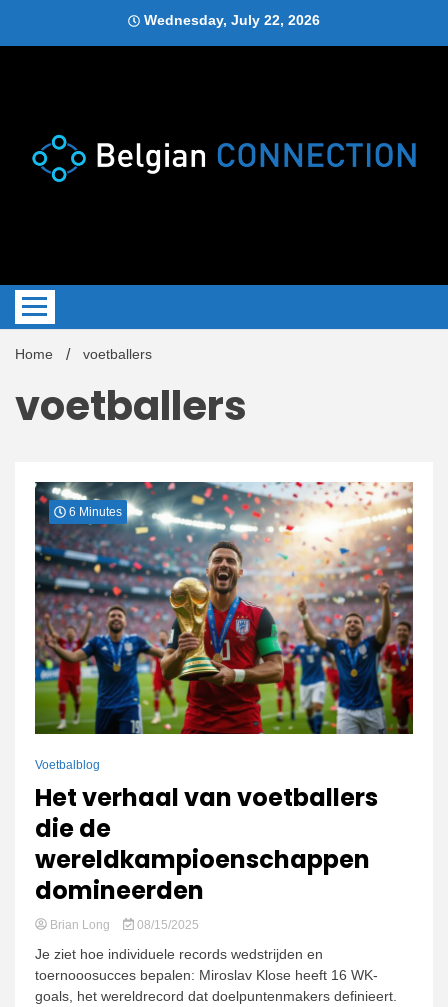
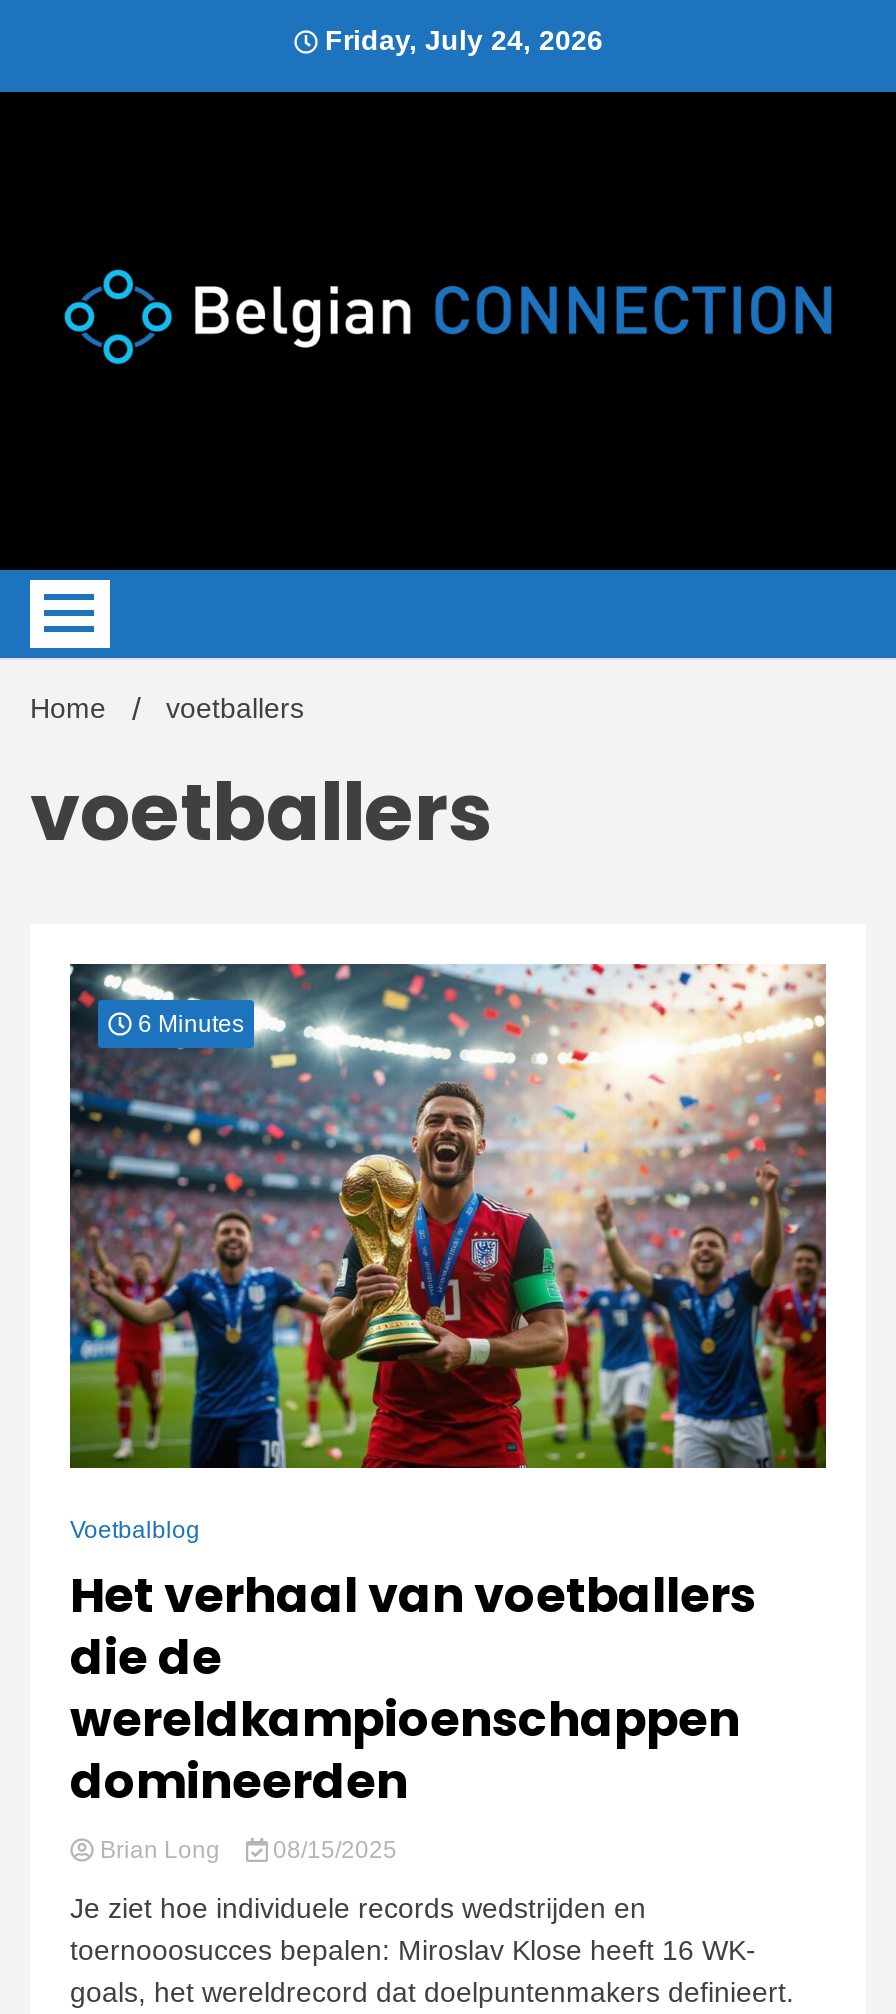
[140,12,320,28] Wednesday, July 22, 2026 -> [317,24,603,56] Friday, July 24, 2026

